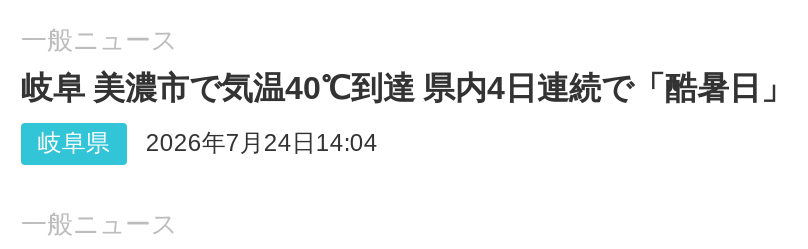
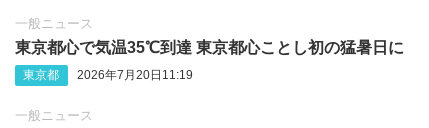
[21,71,793,105] 岐阜 美濃市で気温40℃到達 県内4日連続で「酷暑日」 -> [15,39,404,56] 東京都心で気温35℃到達 東京都心ことし初の猛暑日に
[38,129,378,157] 岐阜県 | 2026年7月24日14:04 -> [23,68,193,82] 東京都 | 2026年7月20日11:19

